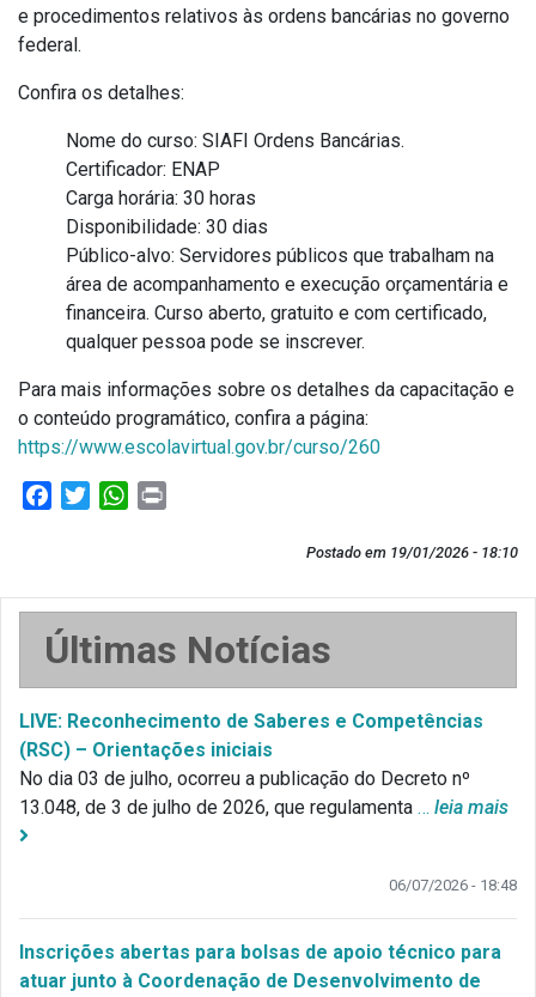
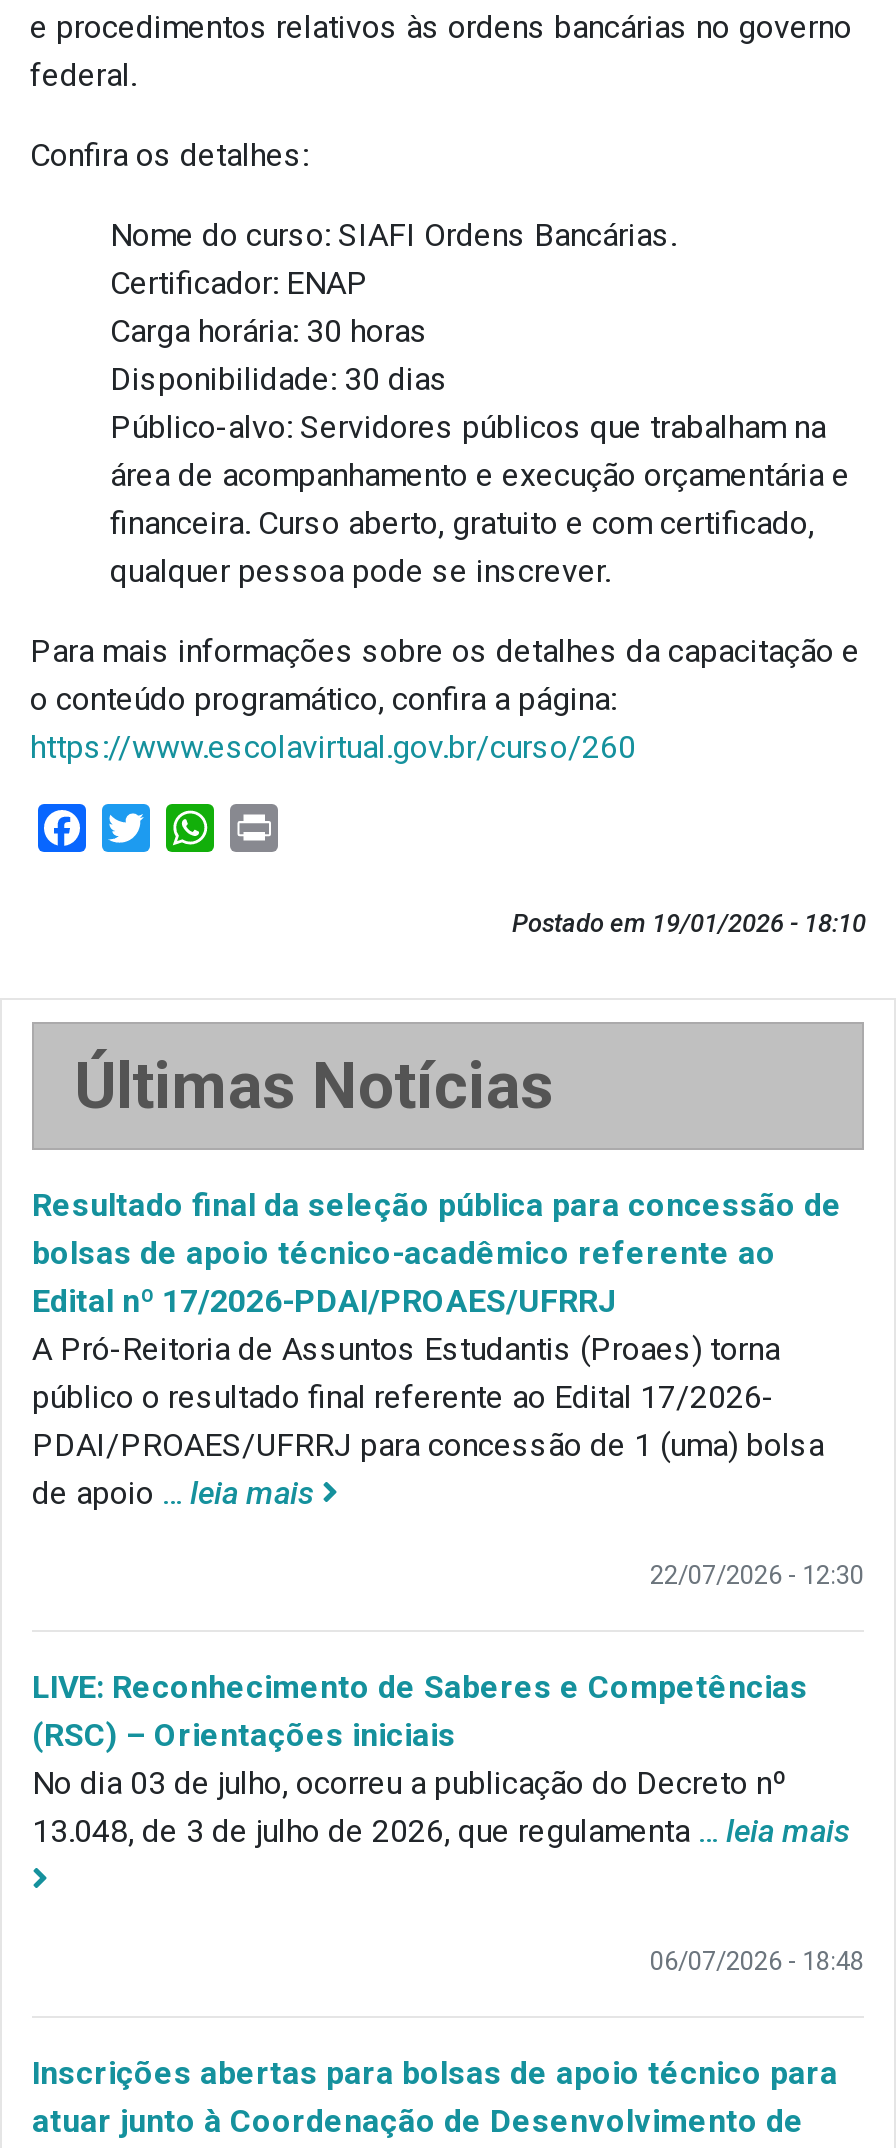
none -> [32,1187,864,1591] Resultado final da seleção pública para concessão de | bolsas de apoio técnico-acadêmico referente ao | Edital nº 17/2026-PDAI/PROAES/UFRRJ | A Pró-Reitoria de Assuntos Estudantis (Proaes) torna | público o resultado final referente ao Edital 17/2026- | PDAI/PROAES/UFRRJ para concessão de 1 (uma) bolsa | de apoio … leia mais | 22/07/2026 - 12:30

